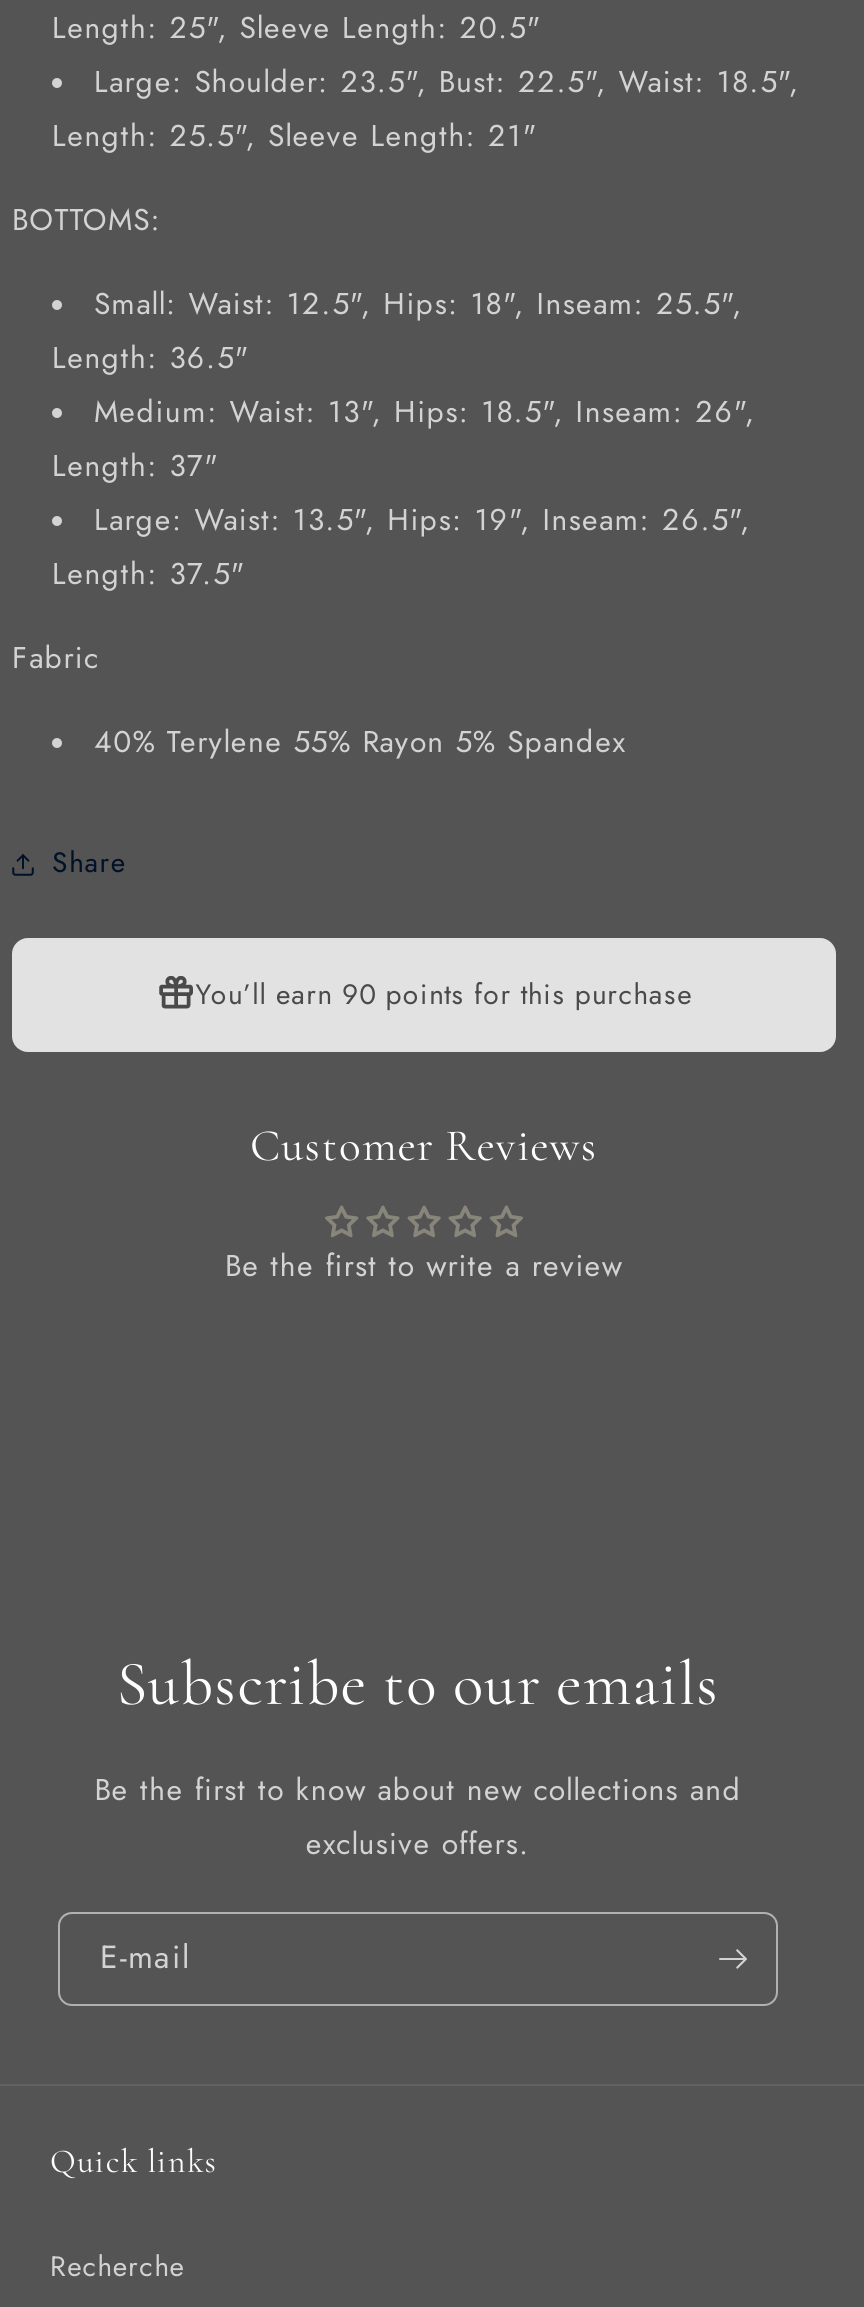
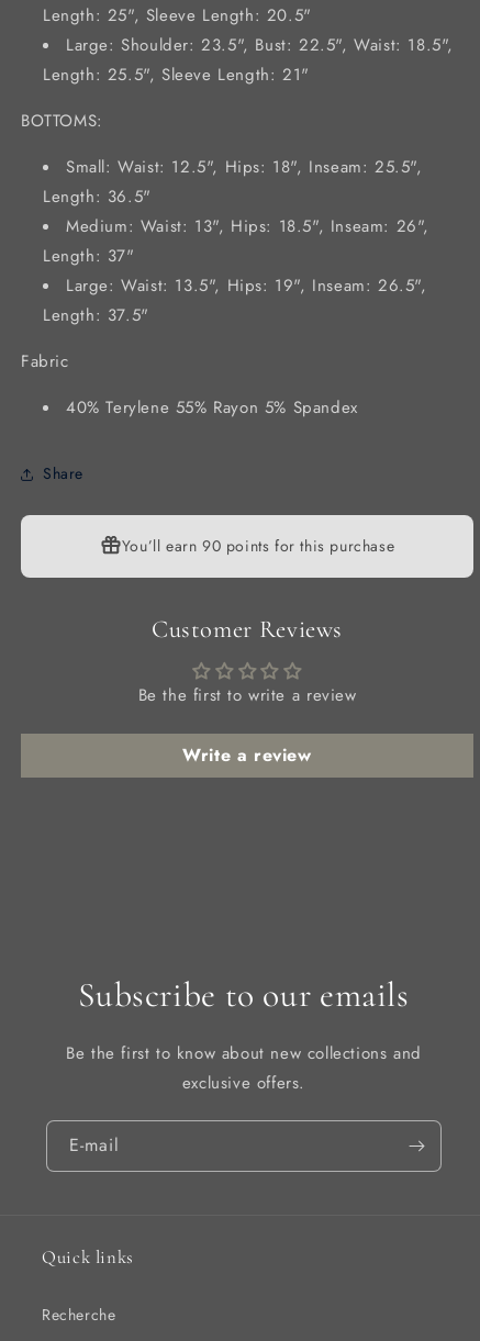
none -> [183,742,312,768] Write a review

